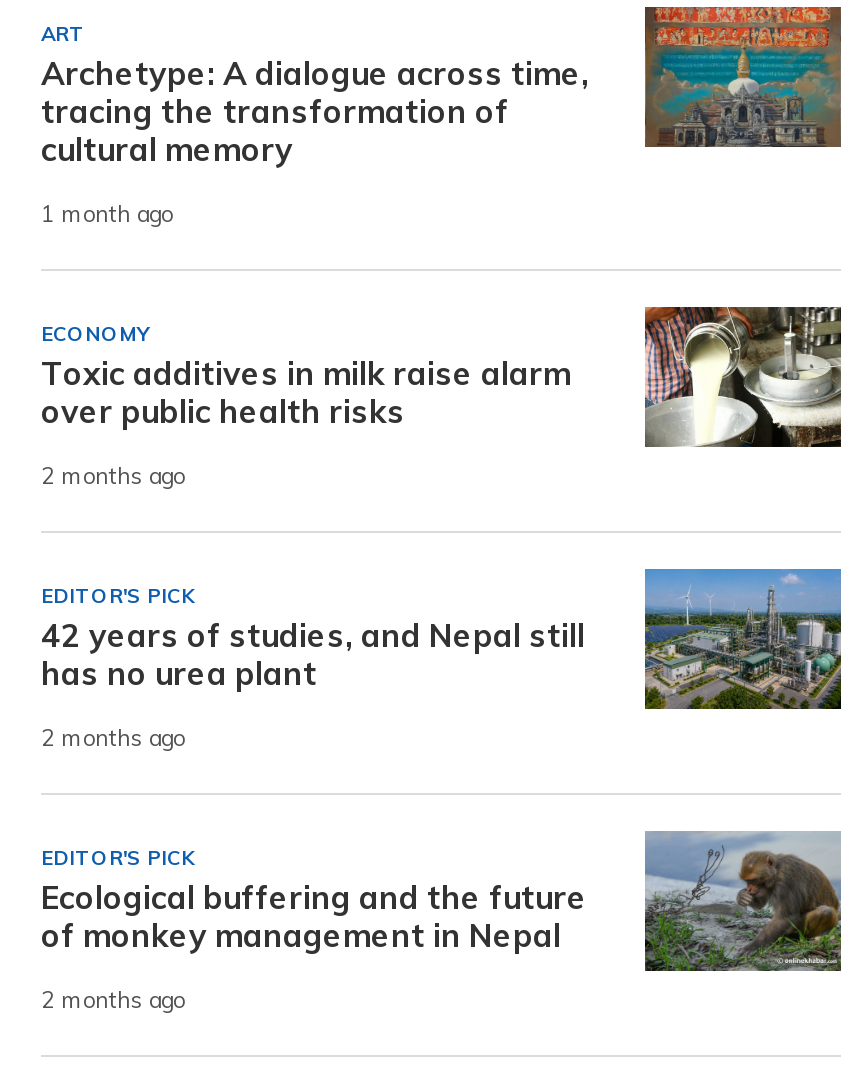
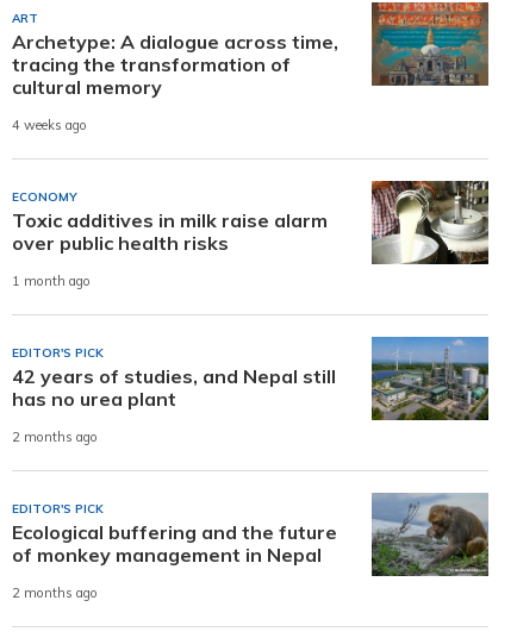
[41,201,173,229] 1 month ago -> [12,118,87,134] 4 weeks ago
[41,463,185,491] 2 months ago -> [12,274,91,290] 1 month ago

